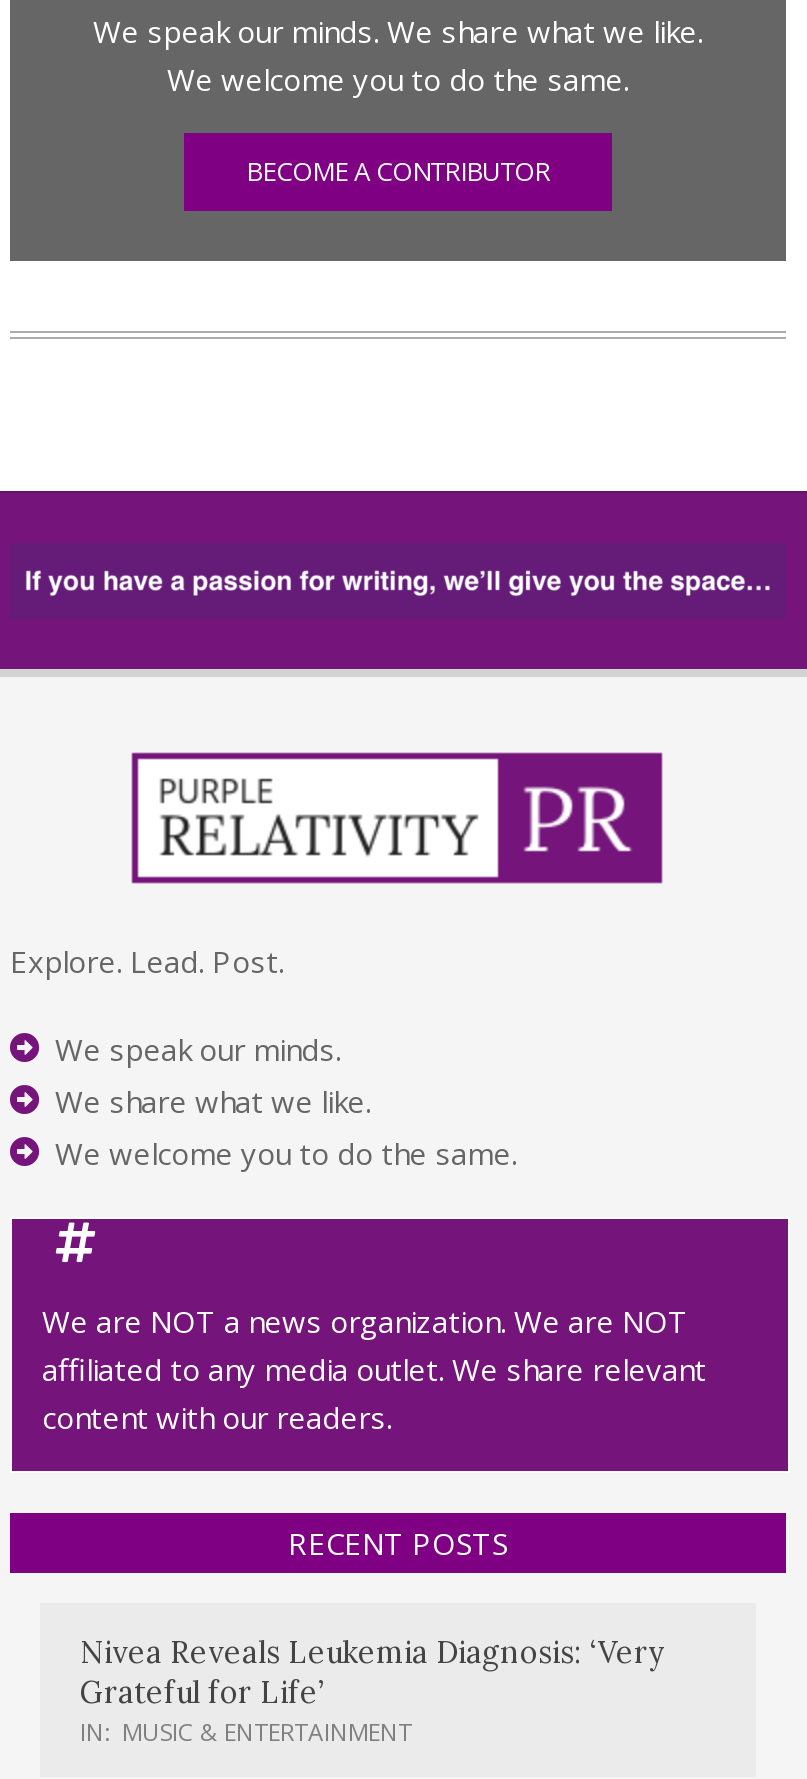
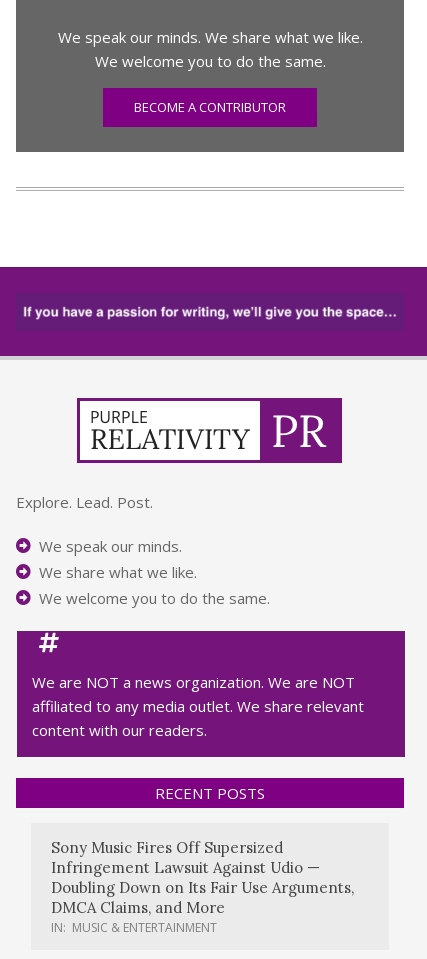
[80,1633,664,1711] Nivea Reveals Leukemia Diagnosis: ‘Very | Grateful for Life’ -> [51,838,354,917] Sony Music Fires Off Supersized | Infringement Lawsuit Against Udio — | Doubling Down on Its Fair Use Arguments, | DMCA Claims, and More

